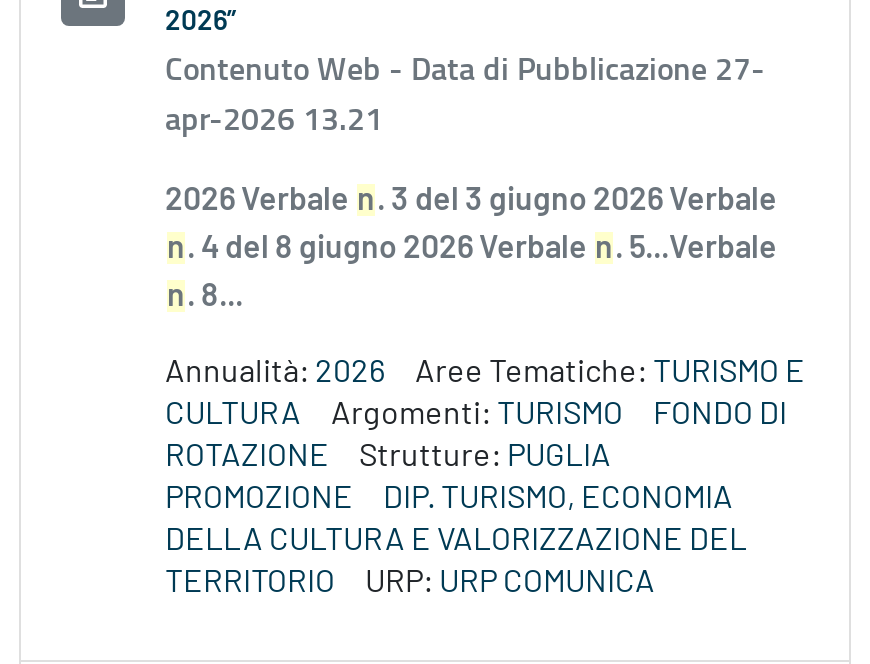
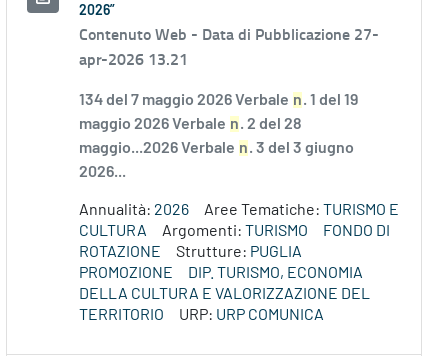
[165,185,777,313] 2026 Verbale n. 3 del 3 giugno 2026 Verbale | n. 4 del 8 giugno 2026 Verbale n. 5...Verbale | n. 8... -> [79,92,358,180] 134 del 7 maggio 2026 Verbale n. 1 del 19 | maggio 2026 Verbale n. 2 del 28 | maggio...2026 Verbale n. 3 del 3 giugno | 2026...

